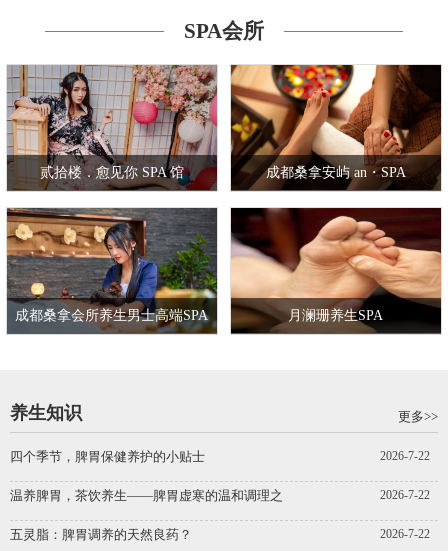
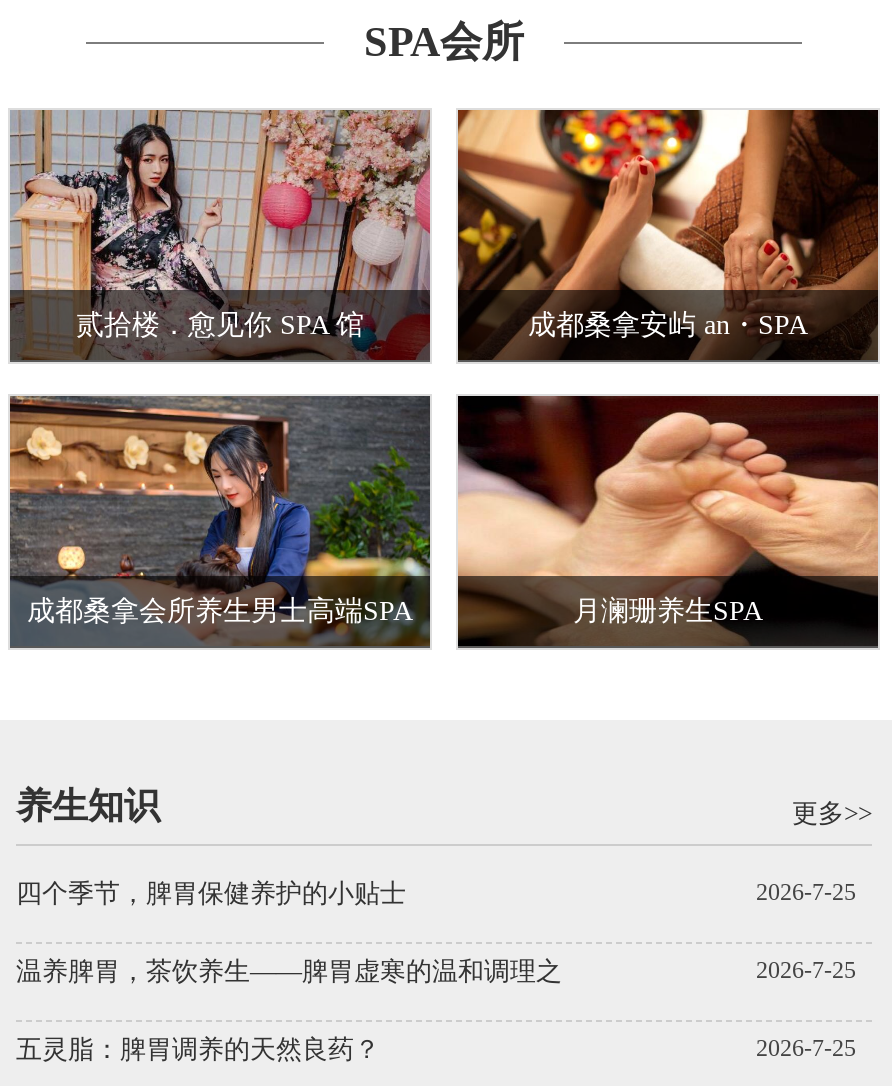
[380,449,430,463] 2026-7-22 -> [756,877,856,905] 2026-7-25
[380,488,430,502] 2026-7-22 -> [756,955,856,983] 2026-7-25
[380,527,430,541] 2026-7-22 -> [756,1033,856,1061] 2026-7-25

